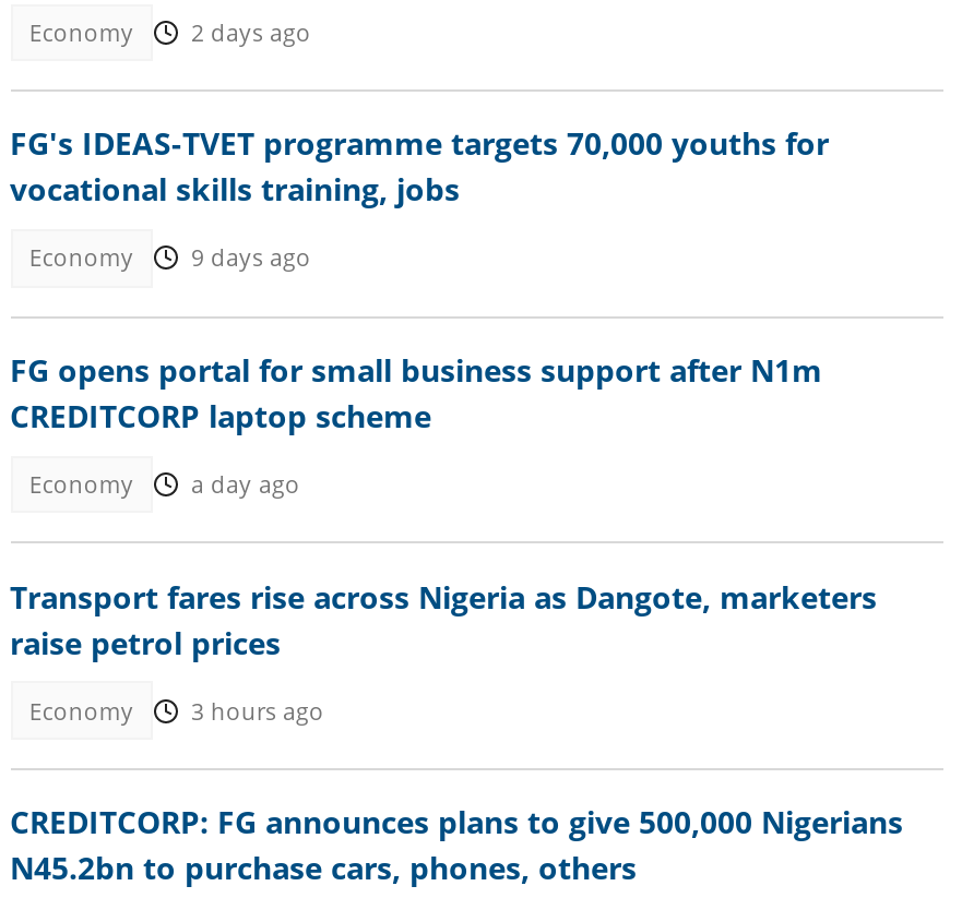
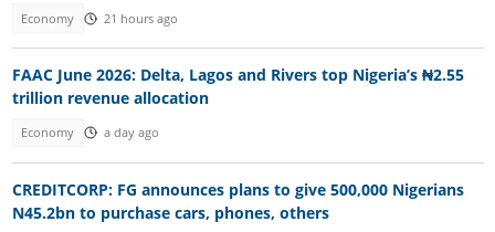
[10,16,829,436] 2 days ago | FG's IDEAS-TVET programme targets 70,000 youths for | vocational skills training, jobs | Economy | 9 days ago | FG opens portal for small business support after N1m | CREDITCORP laptop scheme -> [12,10,464,108] 21 hours ago | FAAC June 2026: Delta, Lagos and Rivers top Nigeria’s ₦2.55 | trillion revenue allocation
[10,575,877,725] Transport fares rise across Nigeria as Dangote, marketers | raise petrol prices | Economy | 3 hours ago -> none

